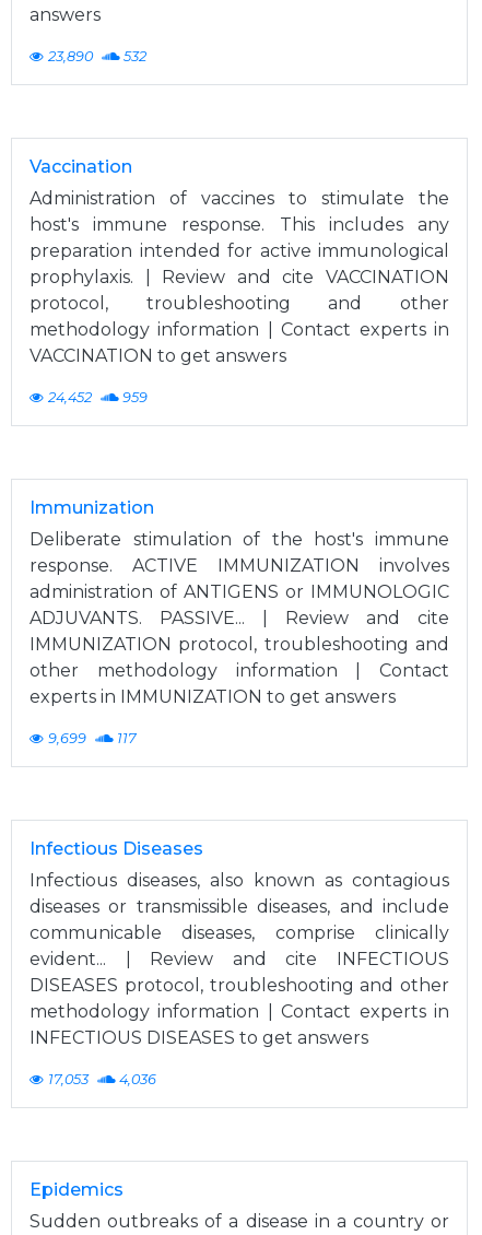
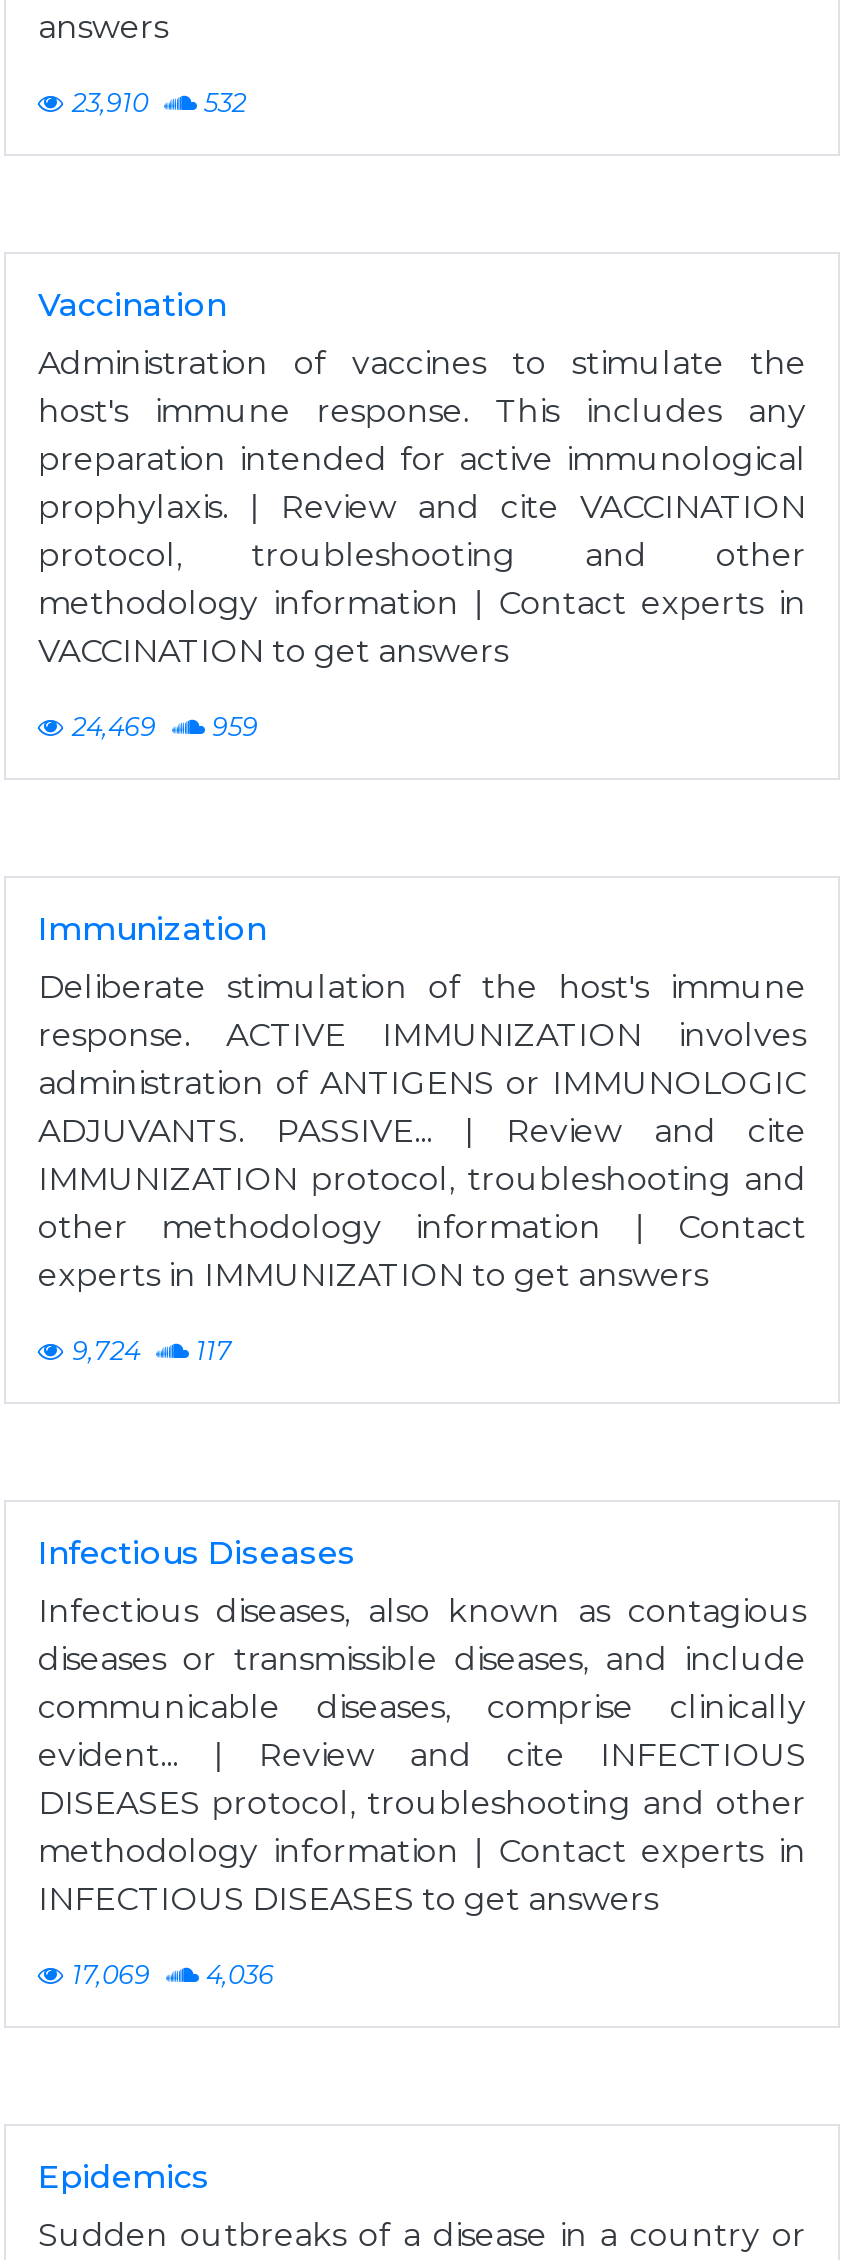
[48,48,146,64] 23,890 532 -> [72,87,246,117] 23,910 532
[48,389,148,405] 24,452 959 -> [72,711,258,741] 24,469 959
[48,730,137,746] 9,699 117 -> [72,1335,232,1365] 9,724 117
[48,1071,156,1087] 17,053 4,036 -> [72,1959,274,1989] 17,069 4,036

